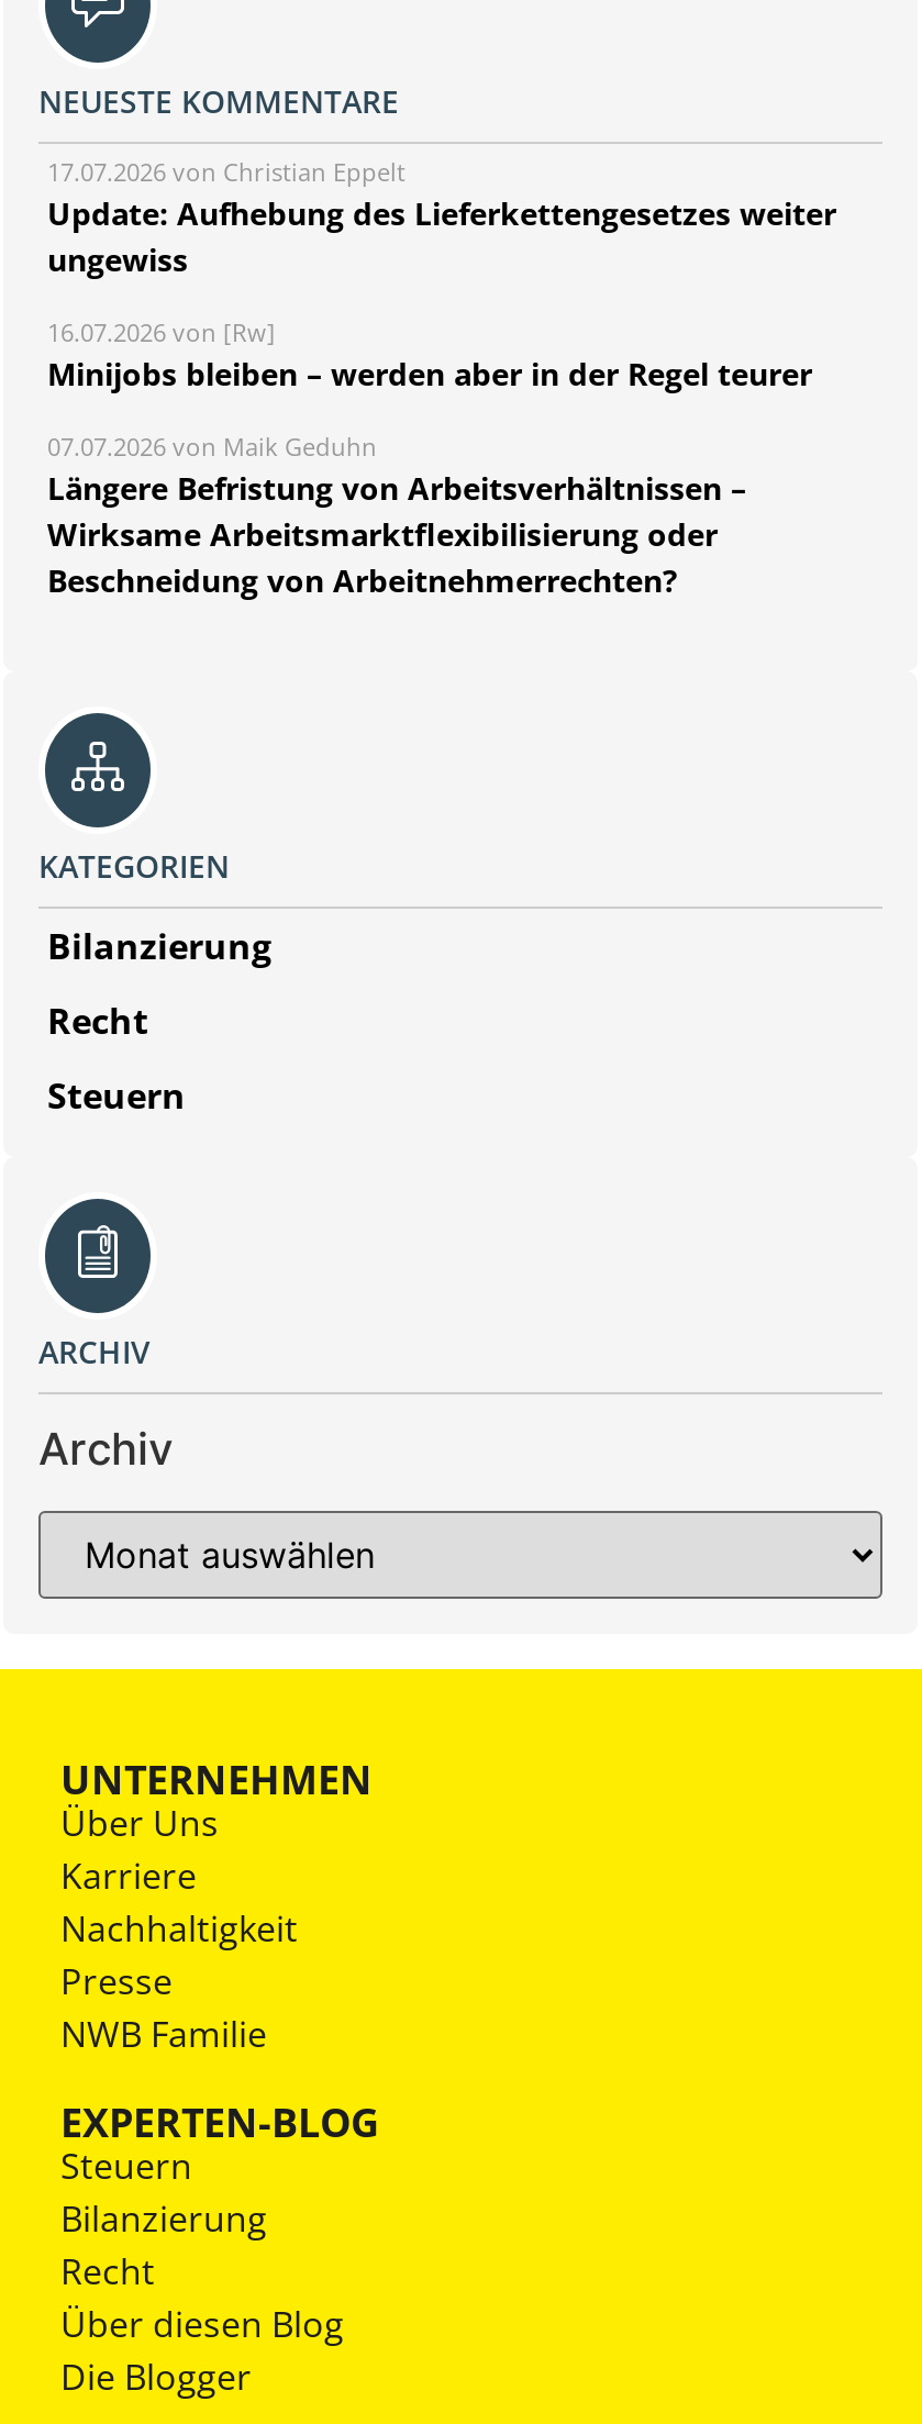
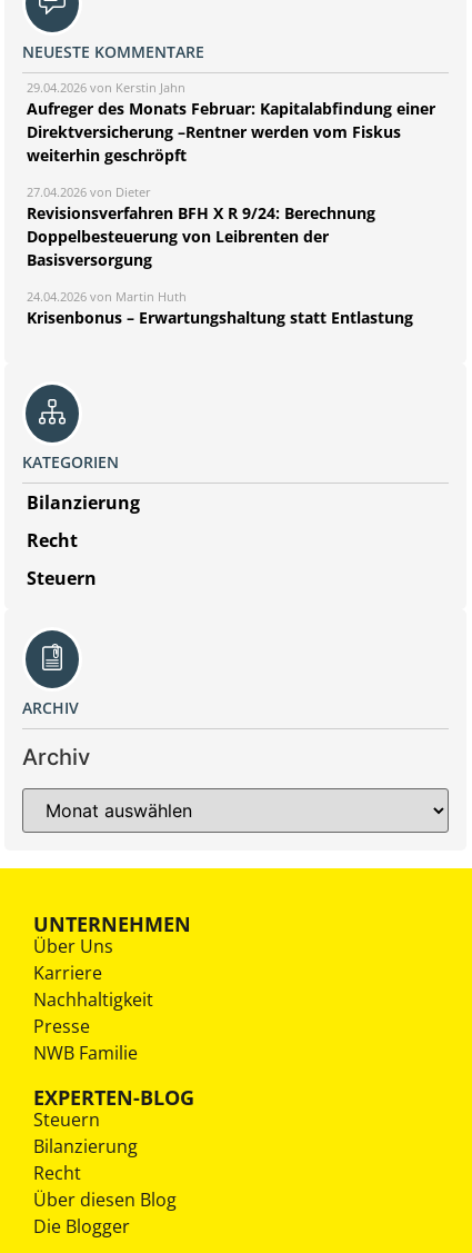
[47,155,836,281] 17.07.2026 von Christian Eppelt | Update: Aufhebung des Lieferkettengesetzes weiter | ungewiss -> [27,79,435,165] 29.04.2026 von Kerstin Jahn | Aufreger des Monats Februar: Kapitalabfindung einer | Direktversicherung –Rentner werden vom Fiskus | weiterhin geschröpft
[47,316,812,395] 16.07.2026 von [Rw] | Minijobs bleiben – werden aber in der Regel teurer -> [27,183,375,270] 27.04.2026 von Dieter | Revisionsverfahren BFH X R 9/24: Berechnung | Doppelbesteuerung von Leibrenten der | Basisversorgung
[47,430,746,601] 07.07.2026 von Maik Geduhn | Längere Befristung von Arbeitsverhältnissen – | Wirksame Arbeitsmarktflexibilisierung oder | Beschneidung von Arbeitnehmerrechten? -> [27,288,413,328] 24.04.2026 von Martin Huth | Krisenbonus – Erwartungshaltung statt Entlastung

